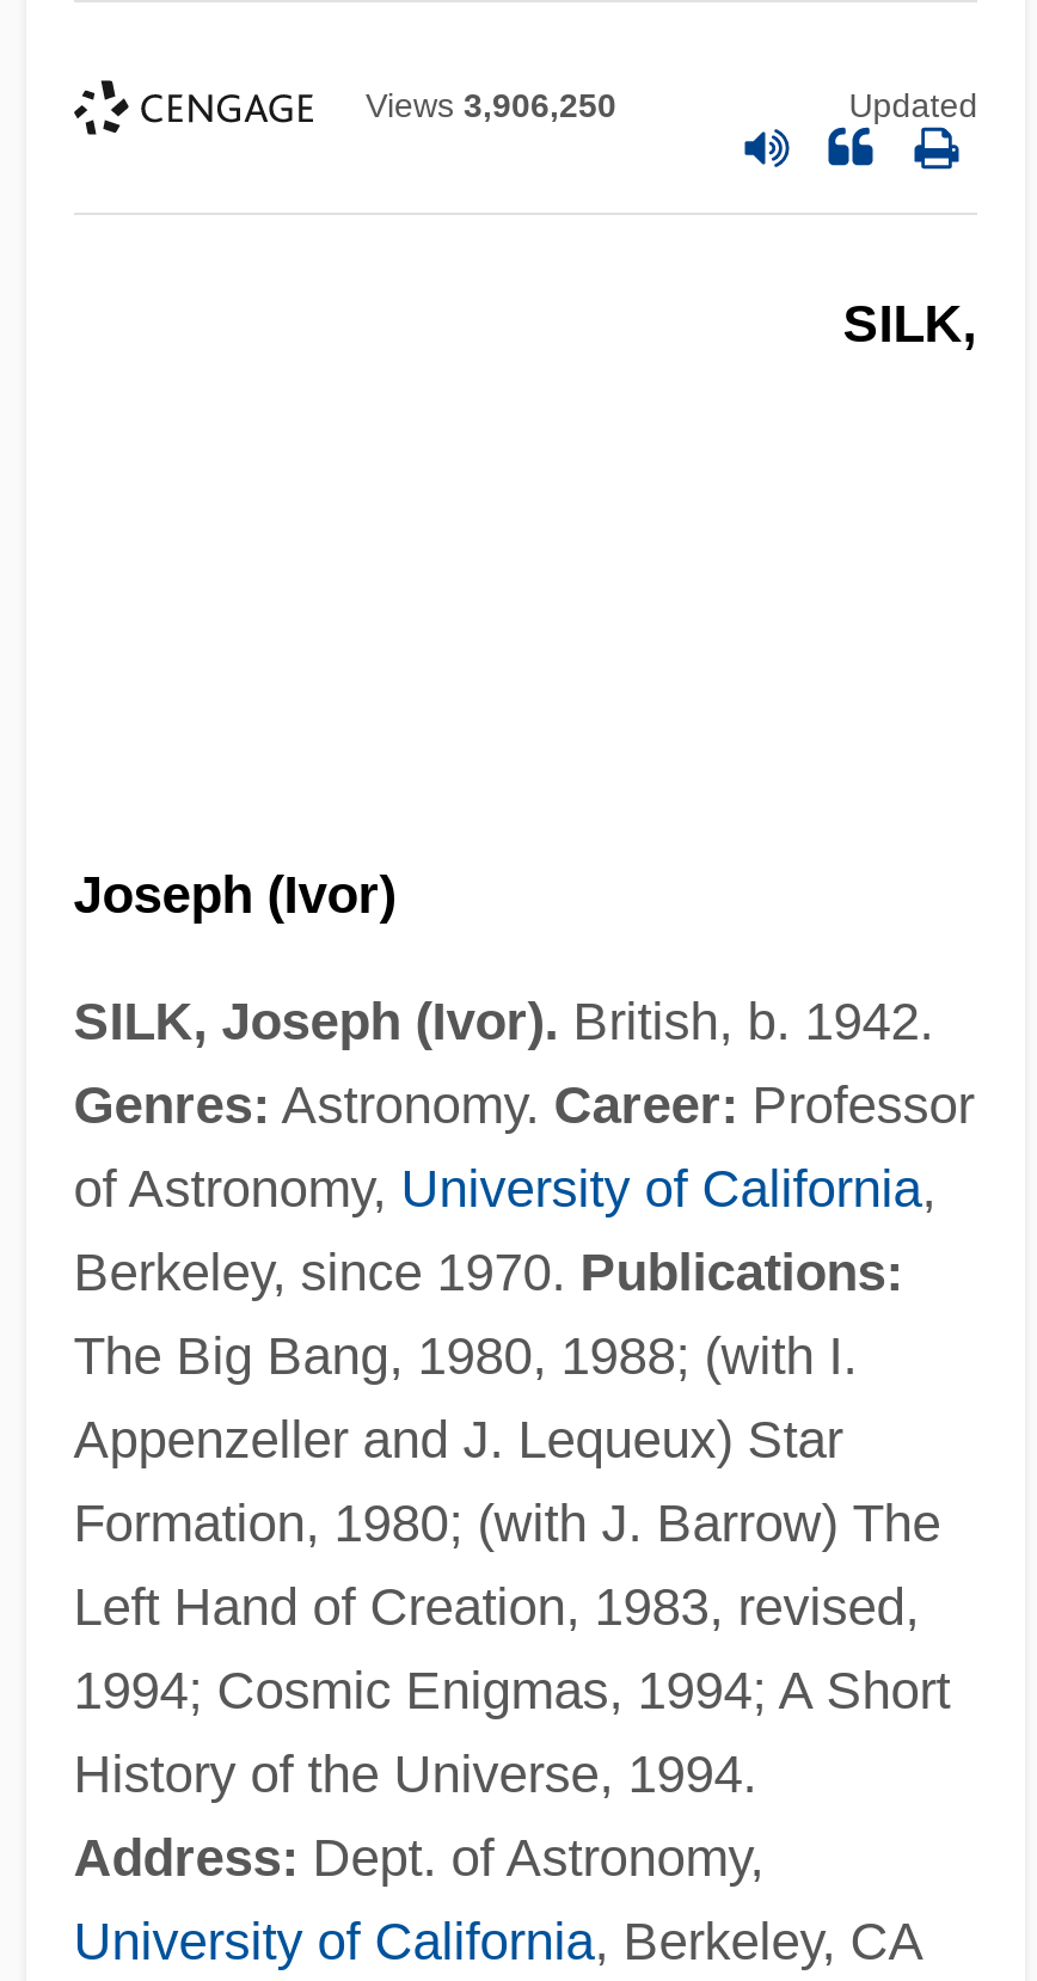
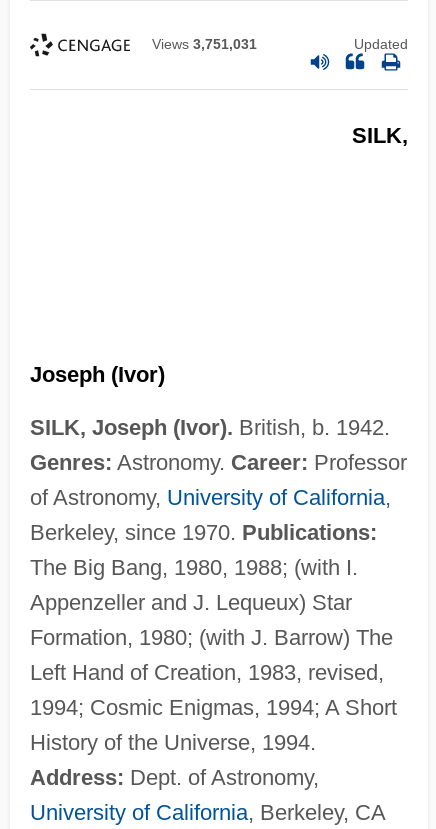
[366,87,616,125] Views 3,906,250 -> [152,36,257,52] Views 3,751,031

